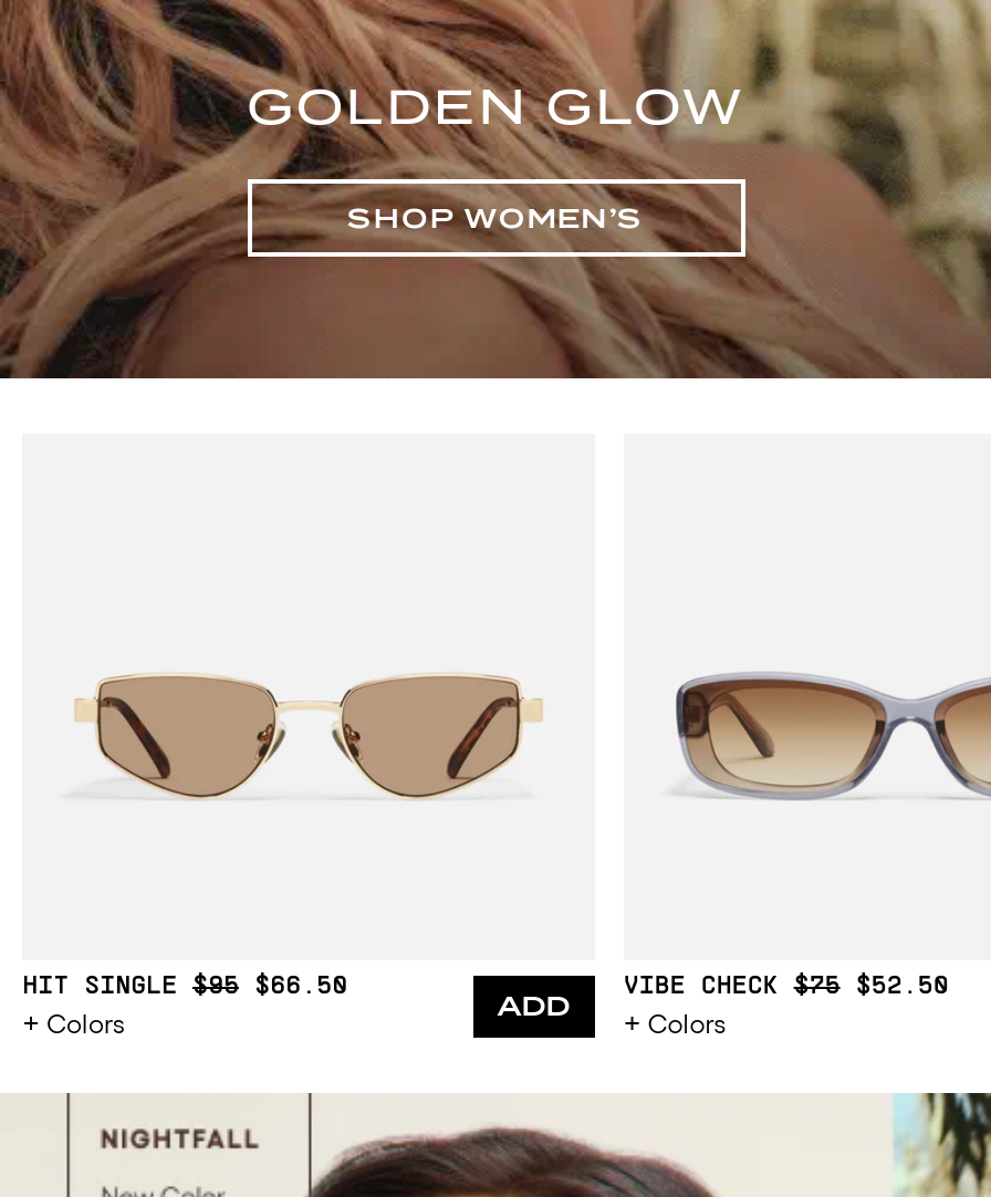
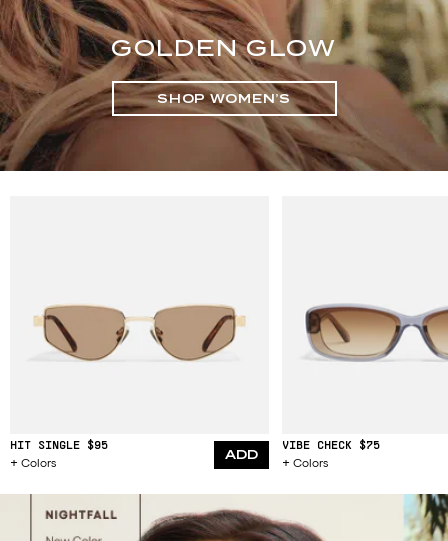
[22,974,347,1001] HIT SINGLE $95 $66.50 -> [10,440,108,452] HIT SINGLE $95
[623,974,949,1001] VIBE CHECK $75 $52.50 -> [282,440,380,452] VIBE CHECK $75

